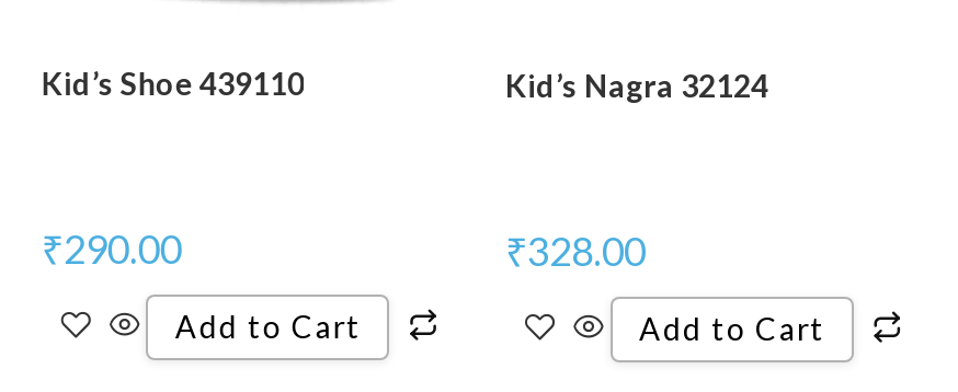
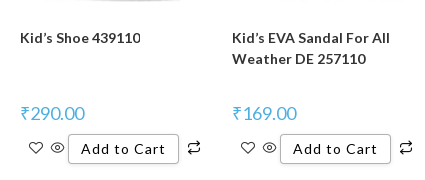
[505,65,768,103] Kid’s Nagra 32124 -> [232,29,390,67] Kid’s EVA Sandal For All | Weather DE 257110
[505,226,646,274] ₹328.00 -> [232,102,296,124] ₹169.00

